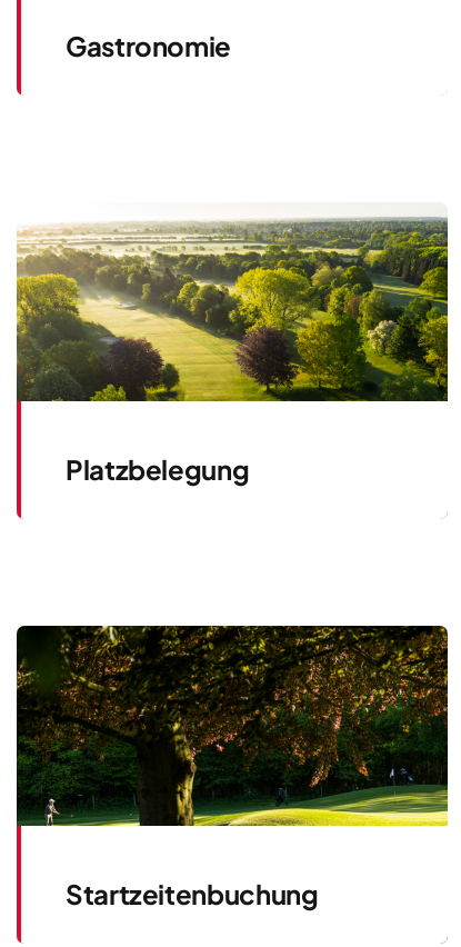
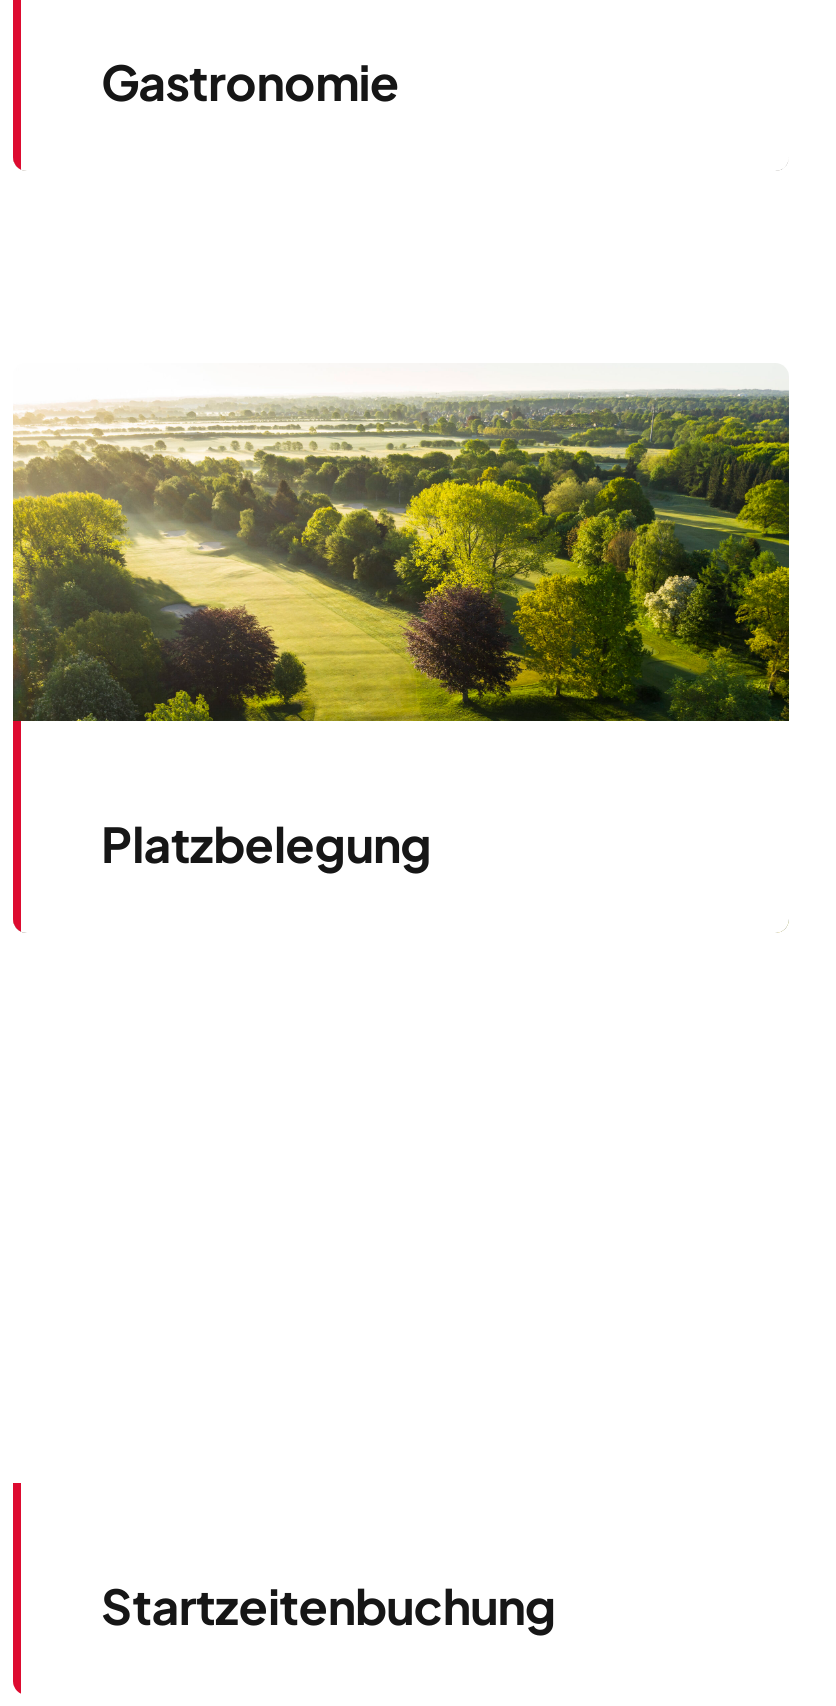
[16,625,449,827] [image] -> none

